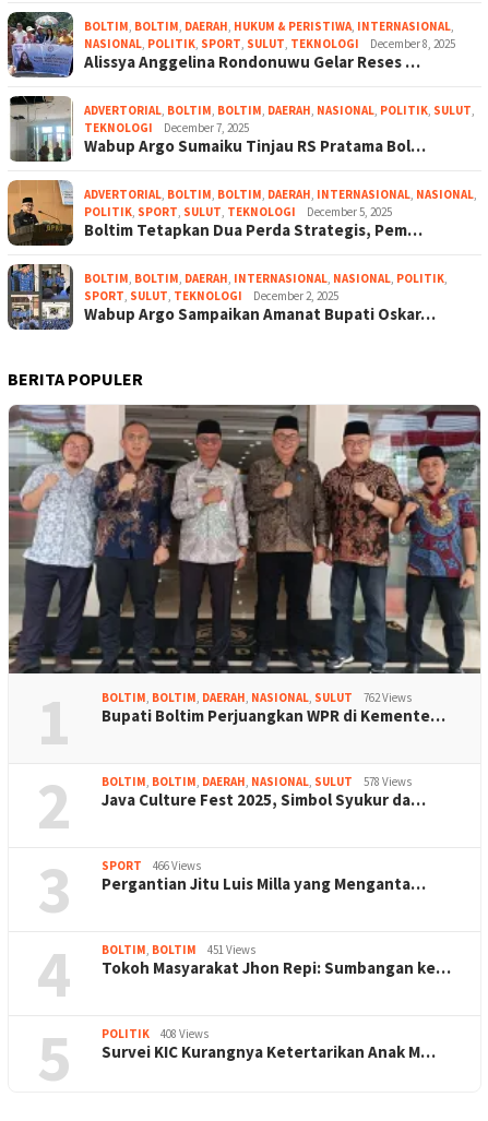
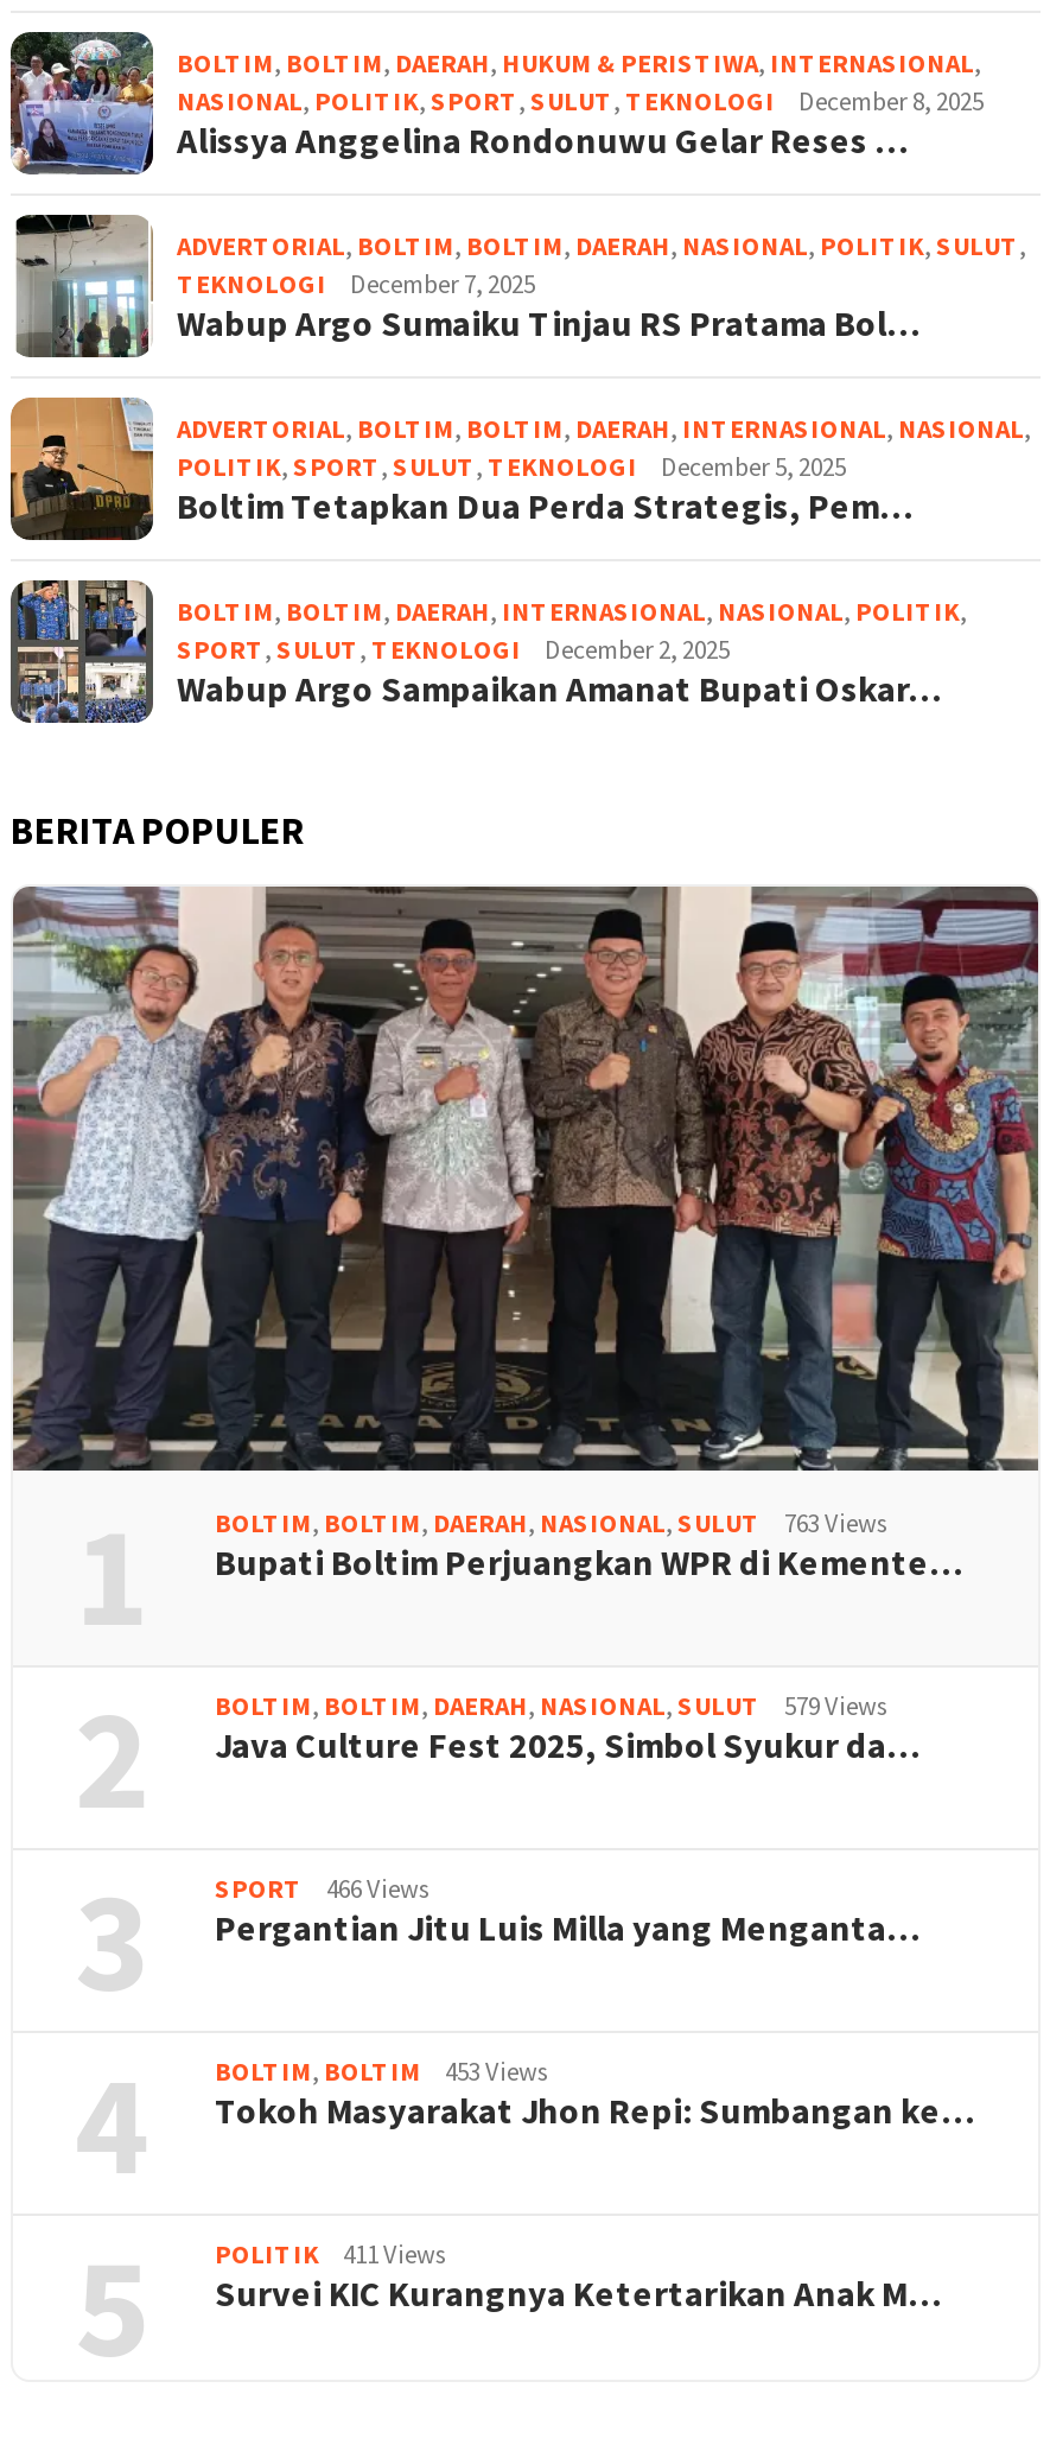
[102,689,412,705] BOLTIM, BOLTIM, DAERAH, NASIONAL, SULUT 762 Views -> [215,1506,889,1540] BOLTIM, BOLTIM, DAERAH, NASIONAL, SULUT 763 Views
[102,773,412,789] BOLTIM, BOLTIM, DAERAH, NASIONAL, SULUT 578 Views -> [215,1689,889,1722] BOLTIM, BOLTIM, DAERAH, NASIONAL, SULUT 579 Views
[102,942,255,957] BOLTIM, BOLTIM 451 Views -> [215,2055,549,2088] BOLTIM, BOLTIM 453 Views
[102,1026,209,1041] POLITIK 408 Views -> [215,2238,447,2271] POLITIK 411 Views

